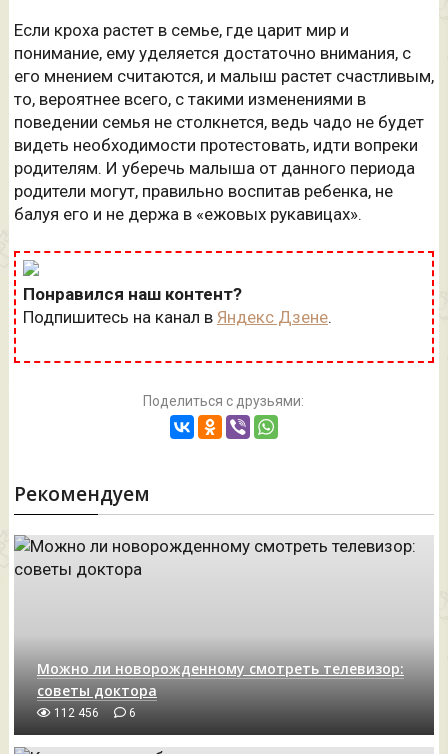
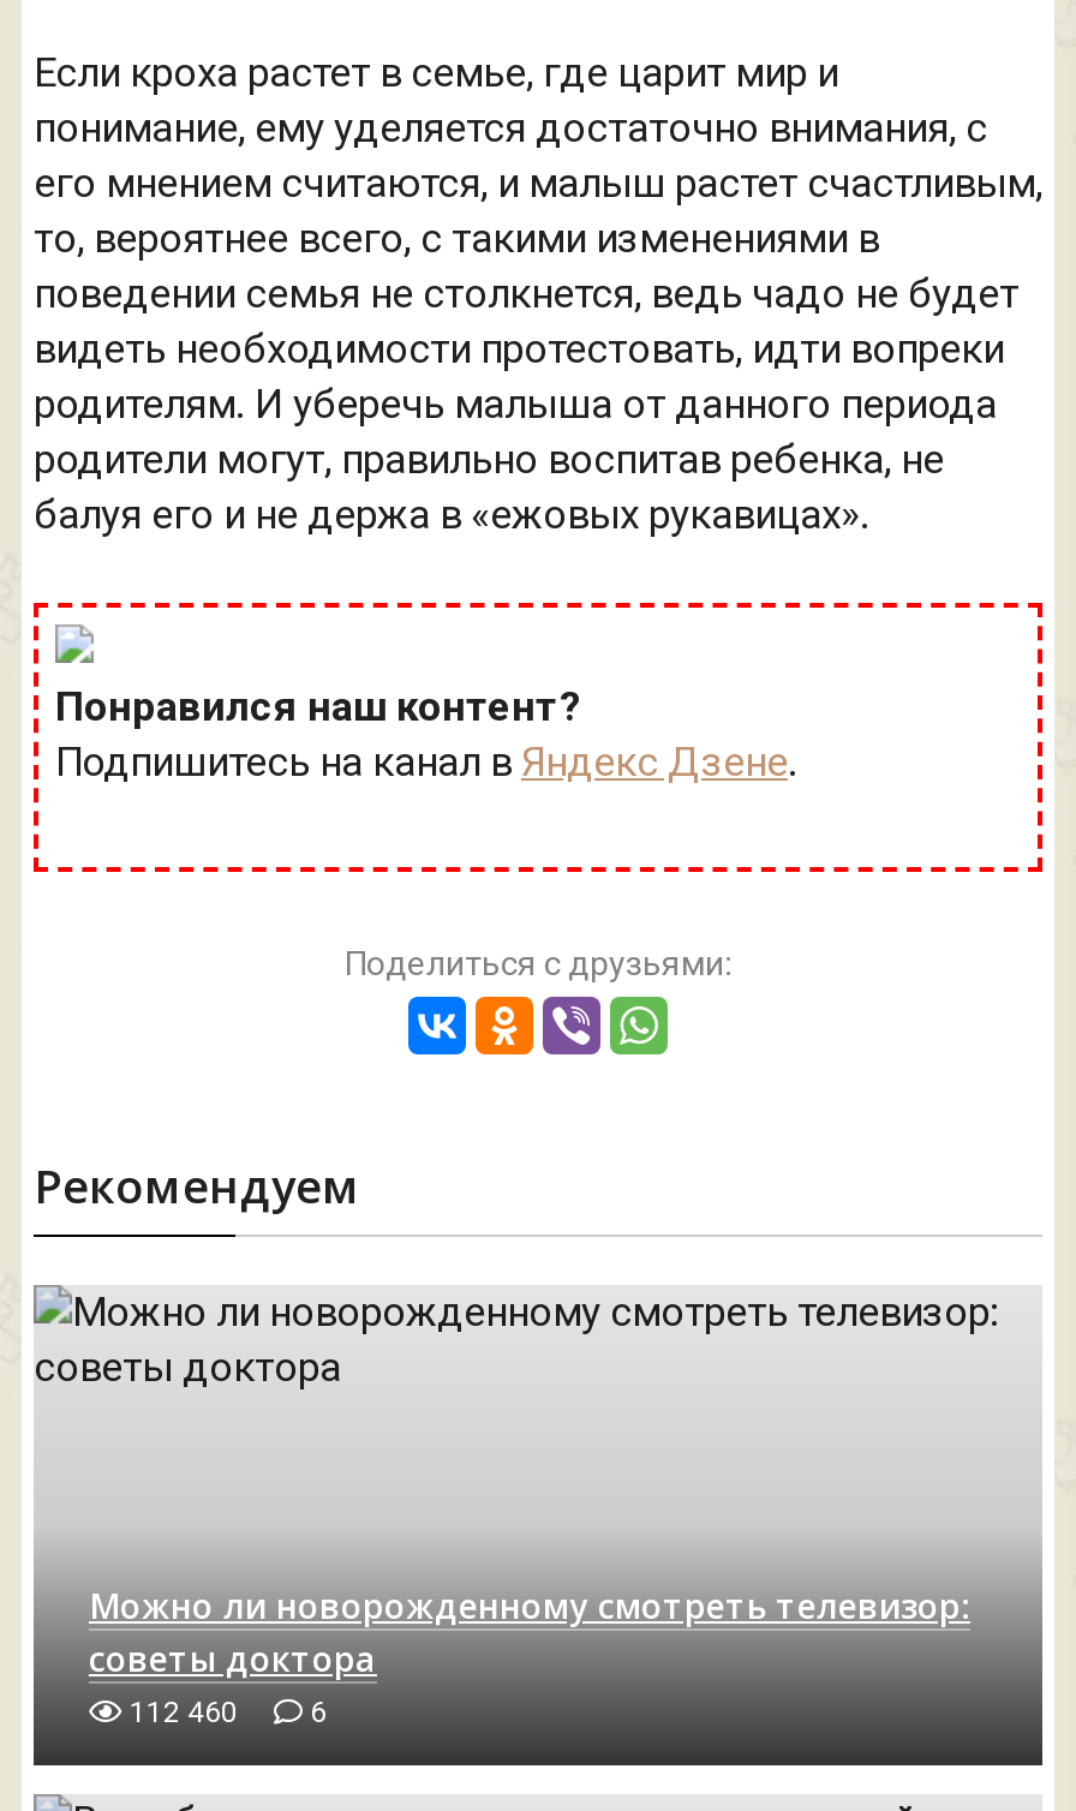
[51,706,136,720] 112 456 6 -> [122,1696,327,1730] 112 460 6

